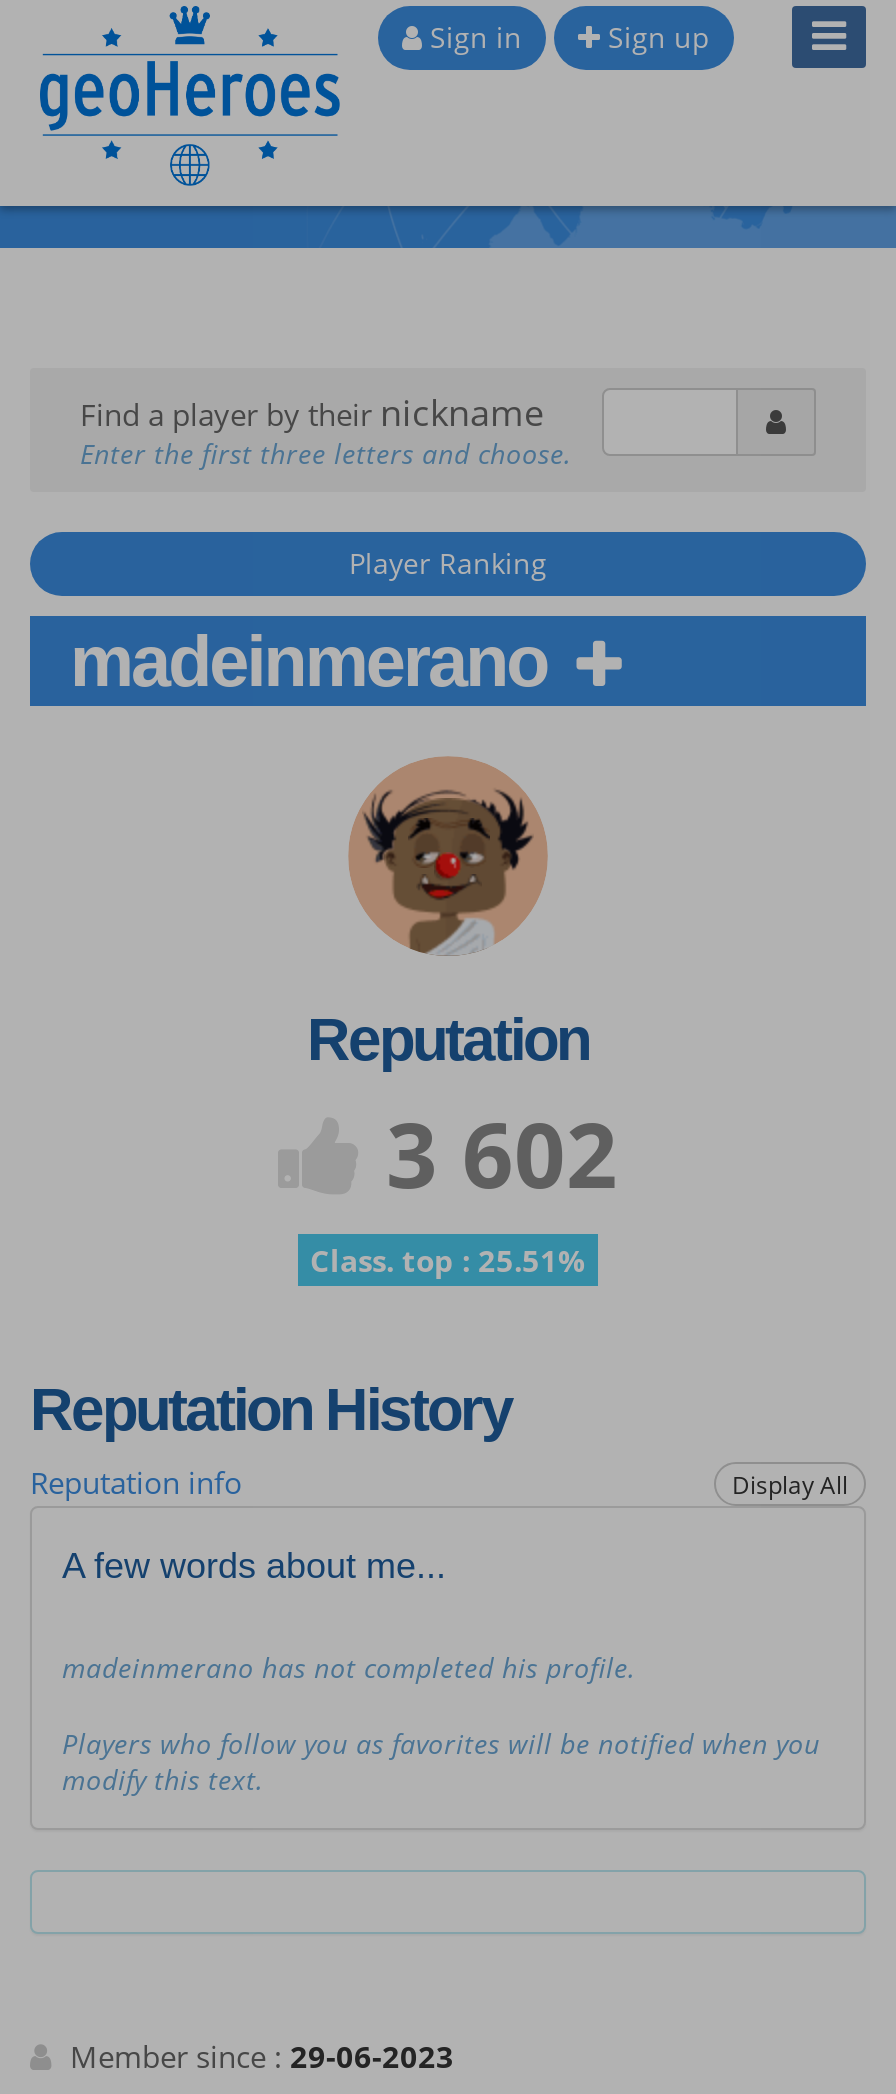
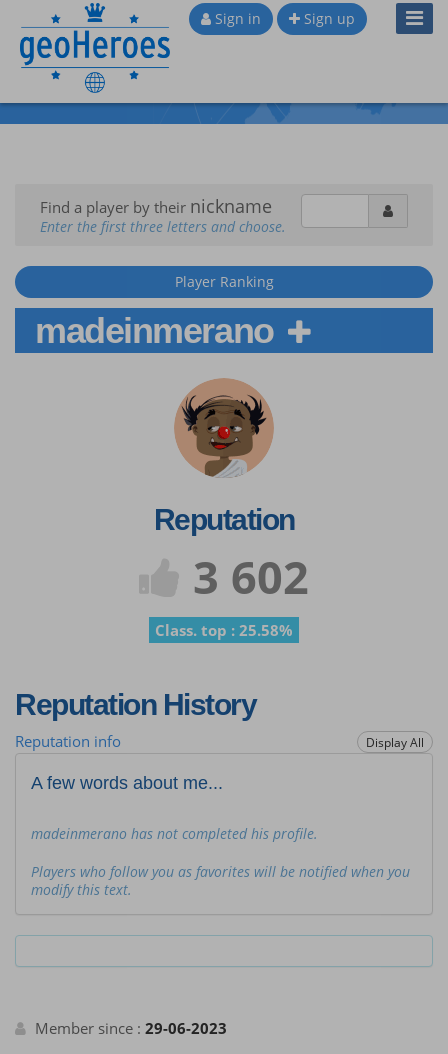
[310,1239,586,1279] Class. top : 25.51% -> [155,620,293,640] Class. top : 25.58%

